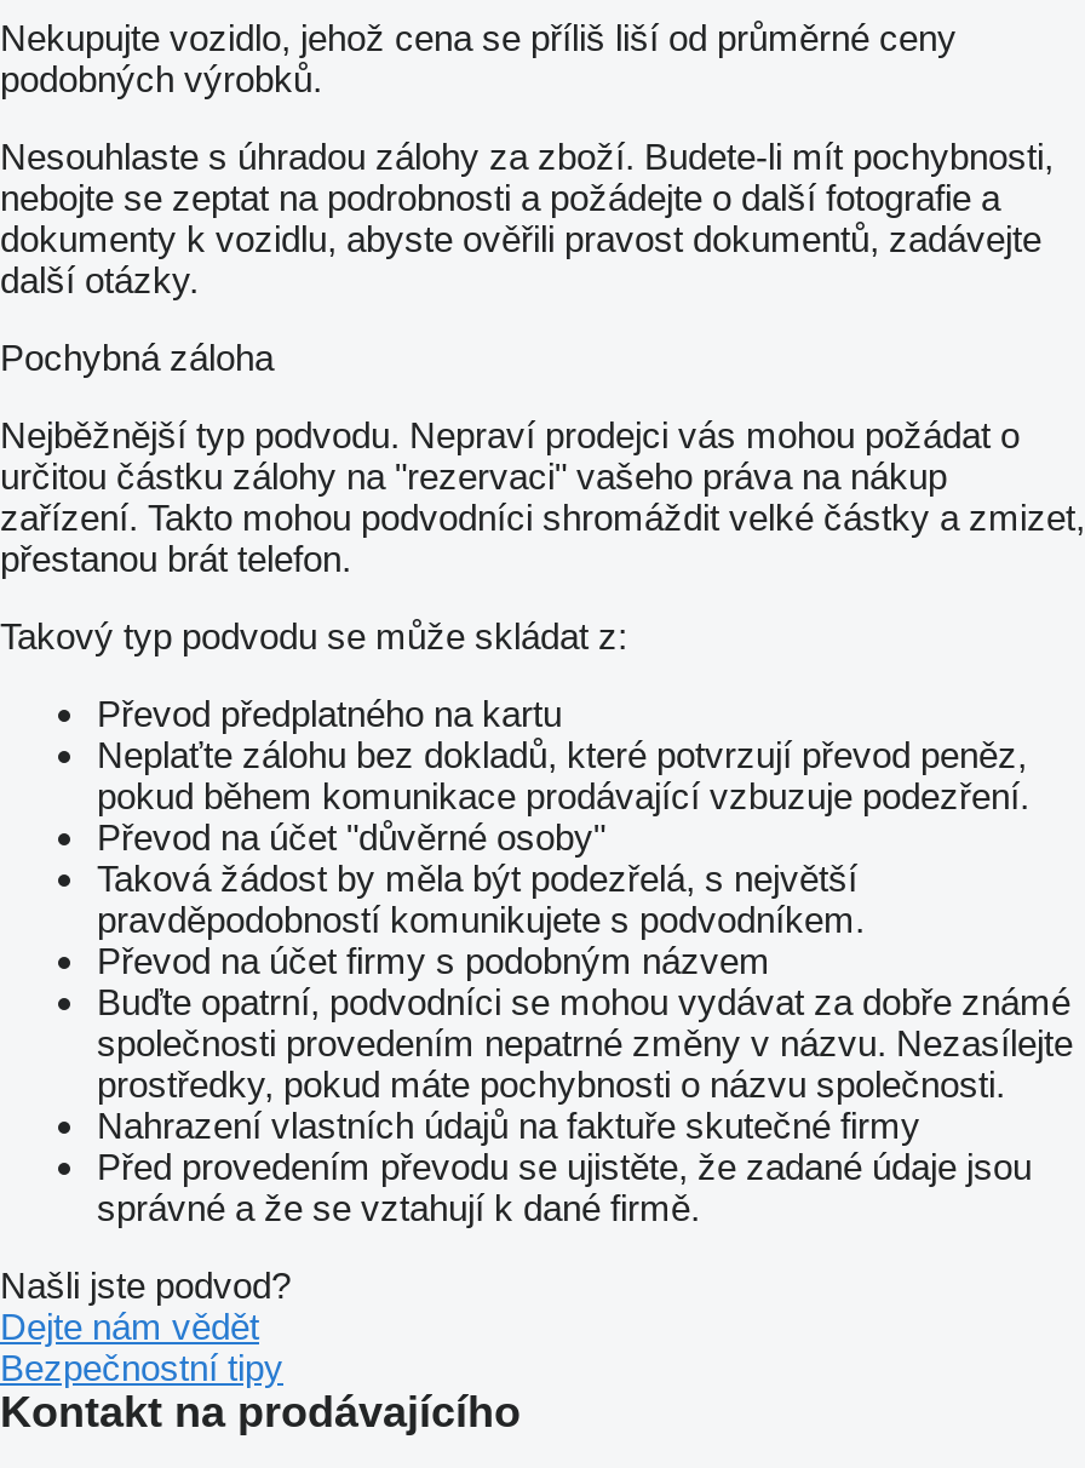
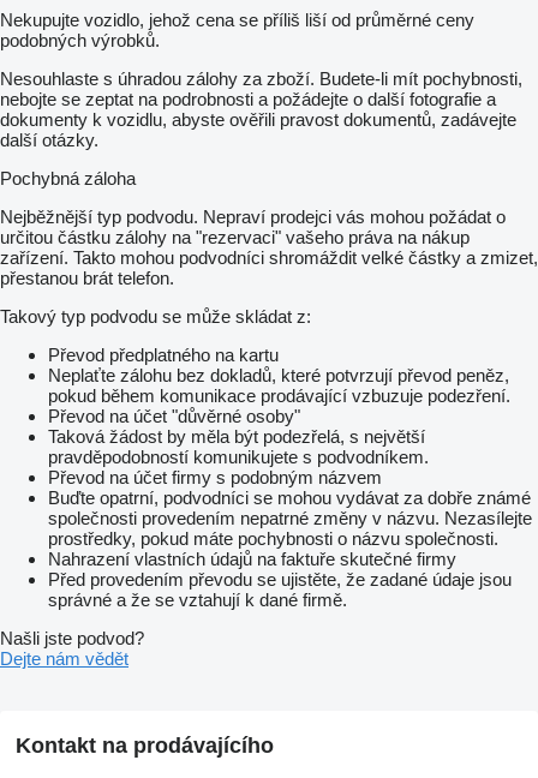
[0,1347,283,1389] Bezpečnostní tipy -> none

